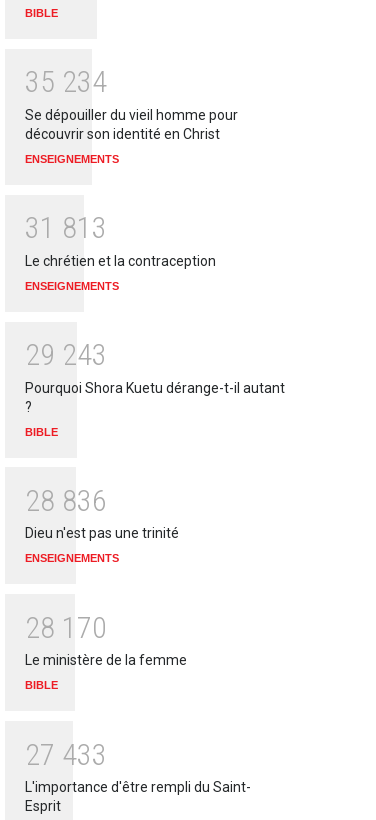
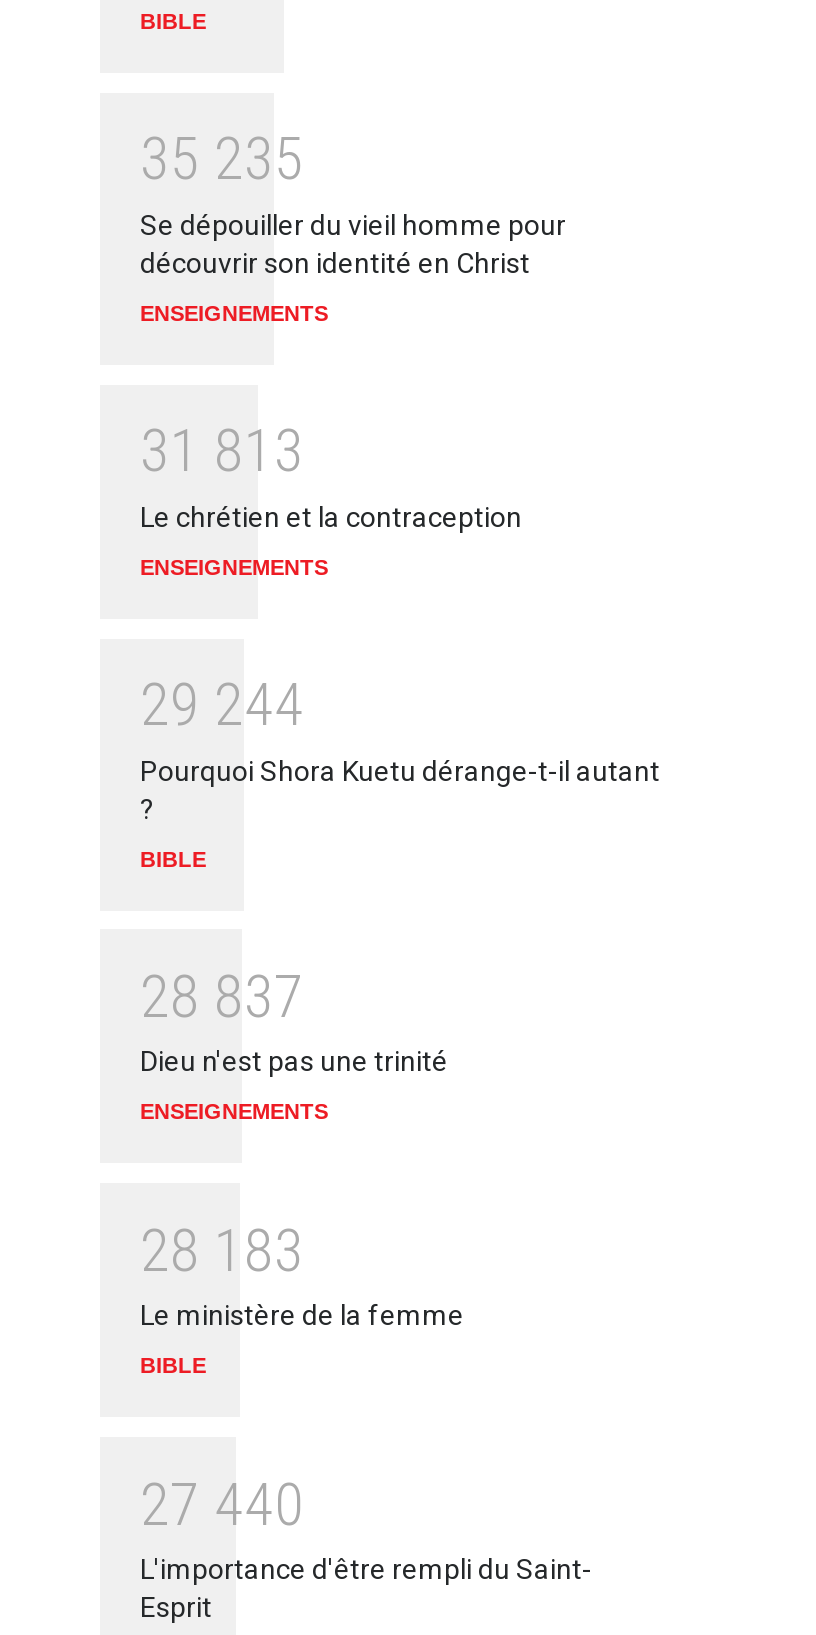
[25,64,107,99] 35 234 -> [140,124,304,194] 35 235
[25,337,107,372] 29 243 -> [140,669,304,739] 29 244
[25,483,107,518] 28 836 -> [140,961,304,1031] 28 837
[25,610,107,645] 28 1 70 -> [140,1214,304,1284] 28 1 83
[25,737,107,772] 27 433 -> [140,1468,304,1538] 27 440

